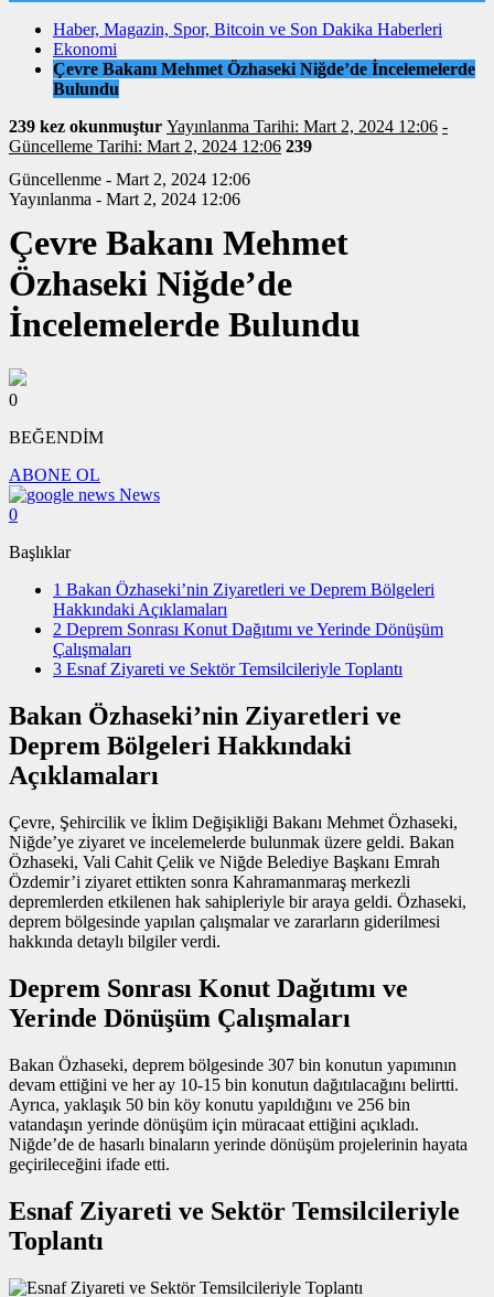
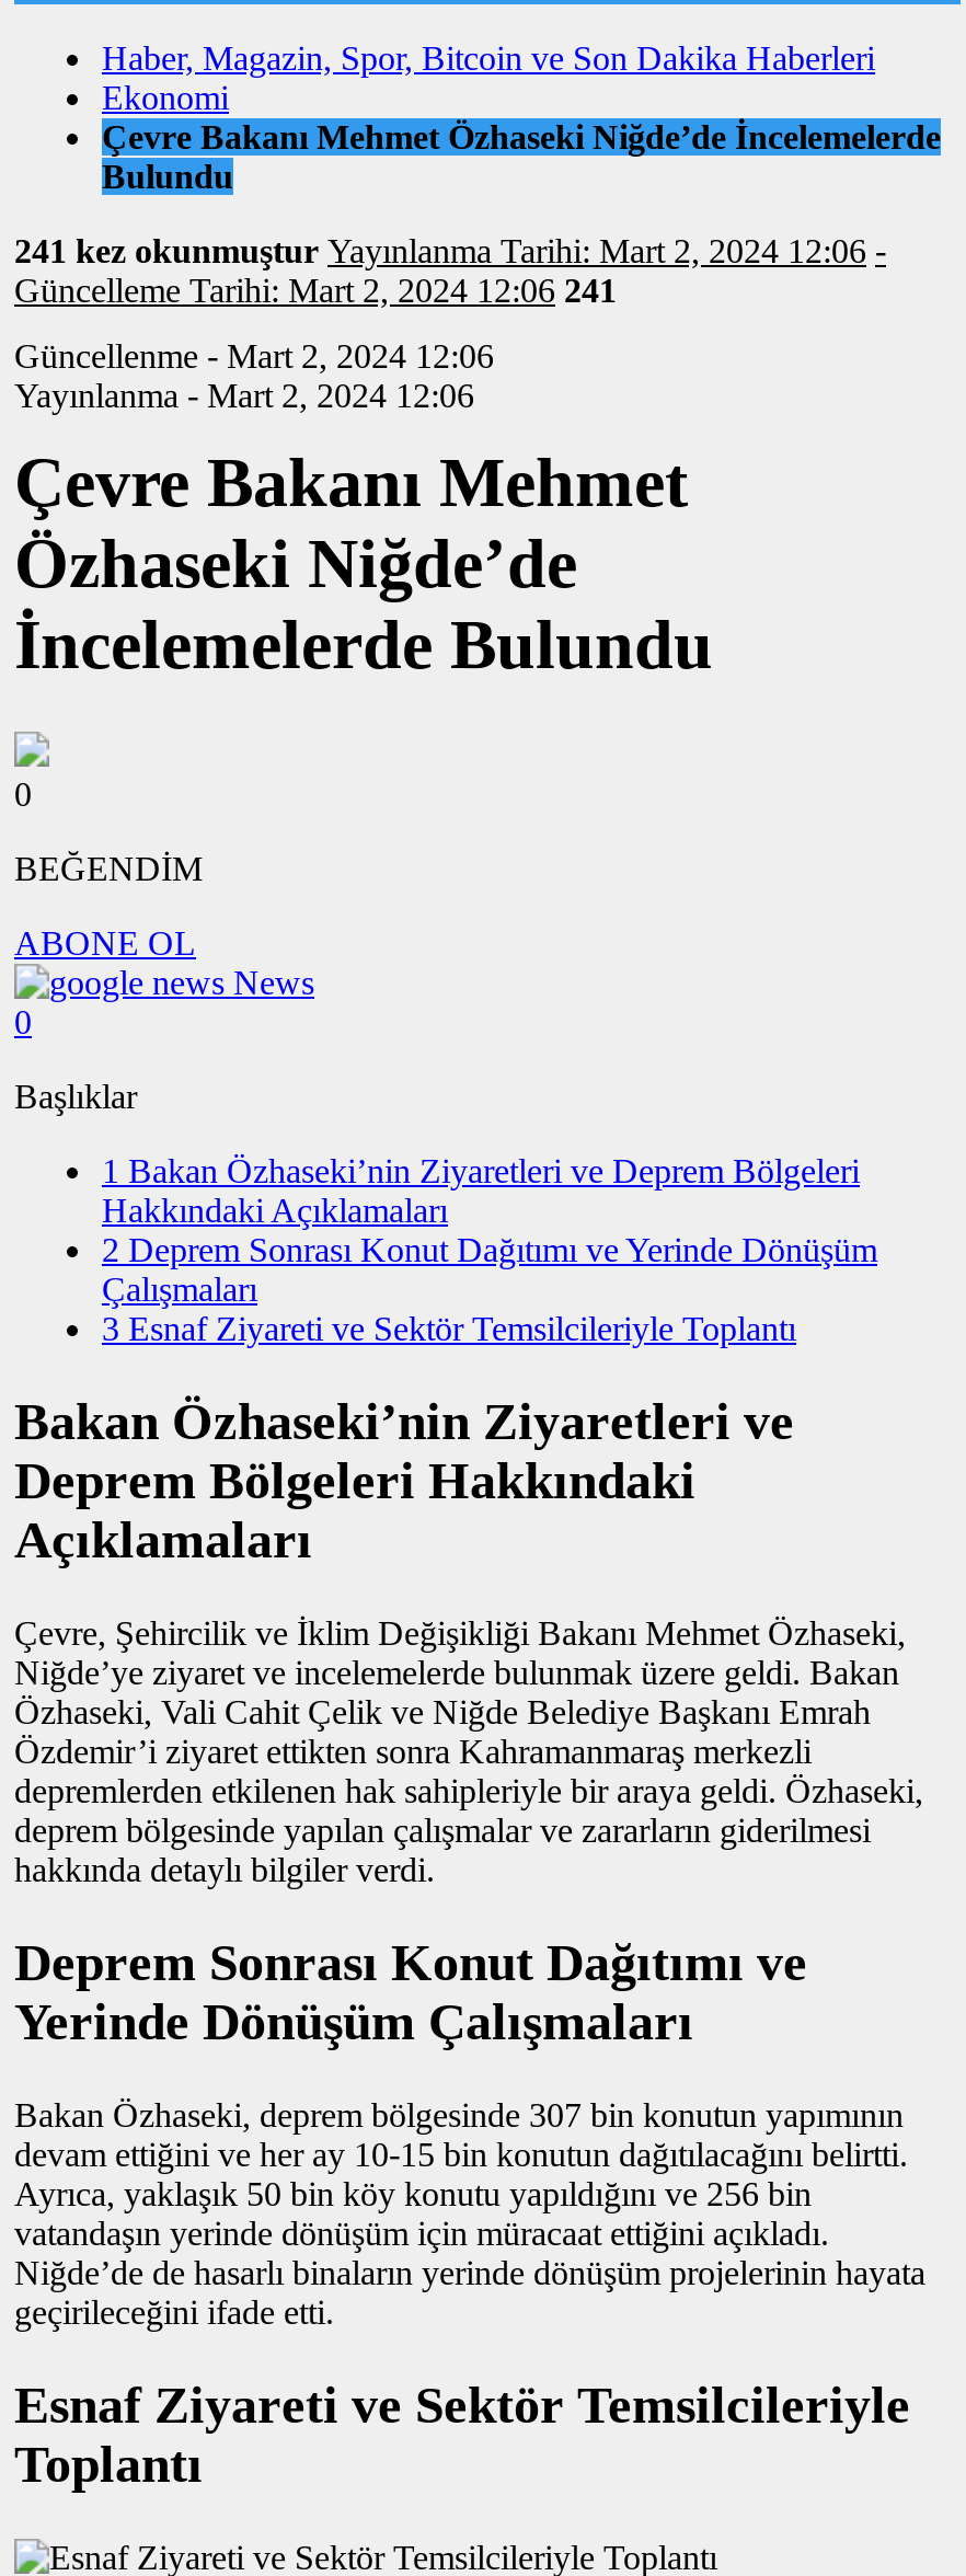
[9,117,448,136] 239 kez okunmuştur Yayınlanma Tarihi: Mart 2, 2024 12:06 - -> [14,232,886,269] 241 kez okunmuştur Yayınlanma Tarihi: Mart 2, 2024 12:06 -
[9,137,312,156] Güncelleme Tarihi: Mart 2, 2024 12:06 239 -> [14,272,617,309] Güncelleme Tarihi: Mart 2, 2024 12:06 241

